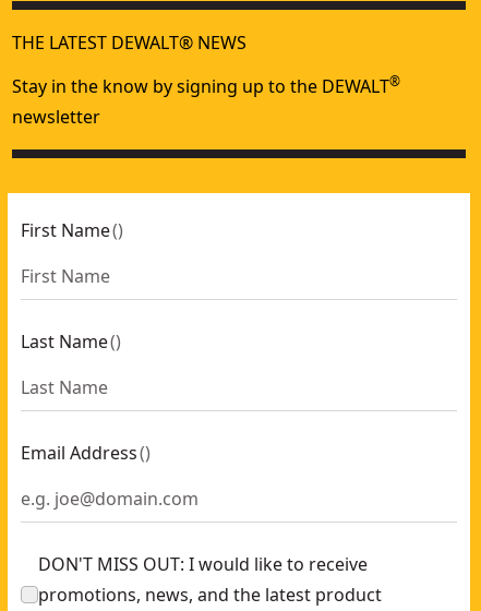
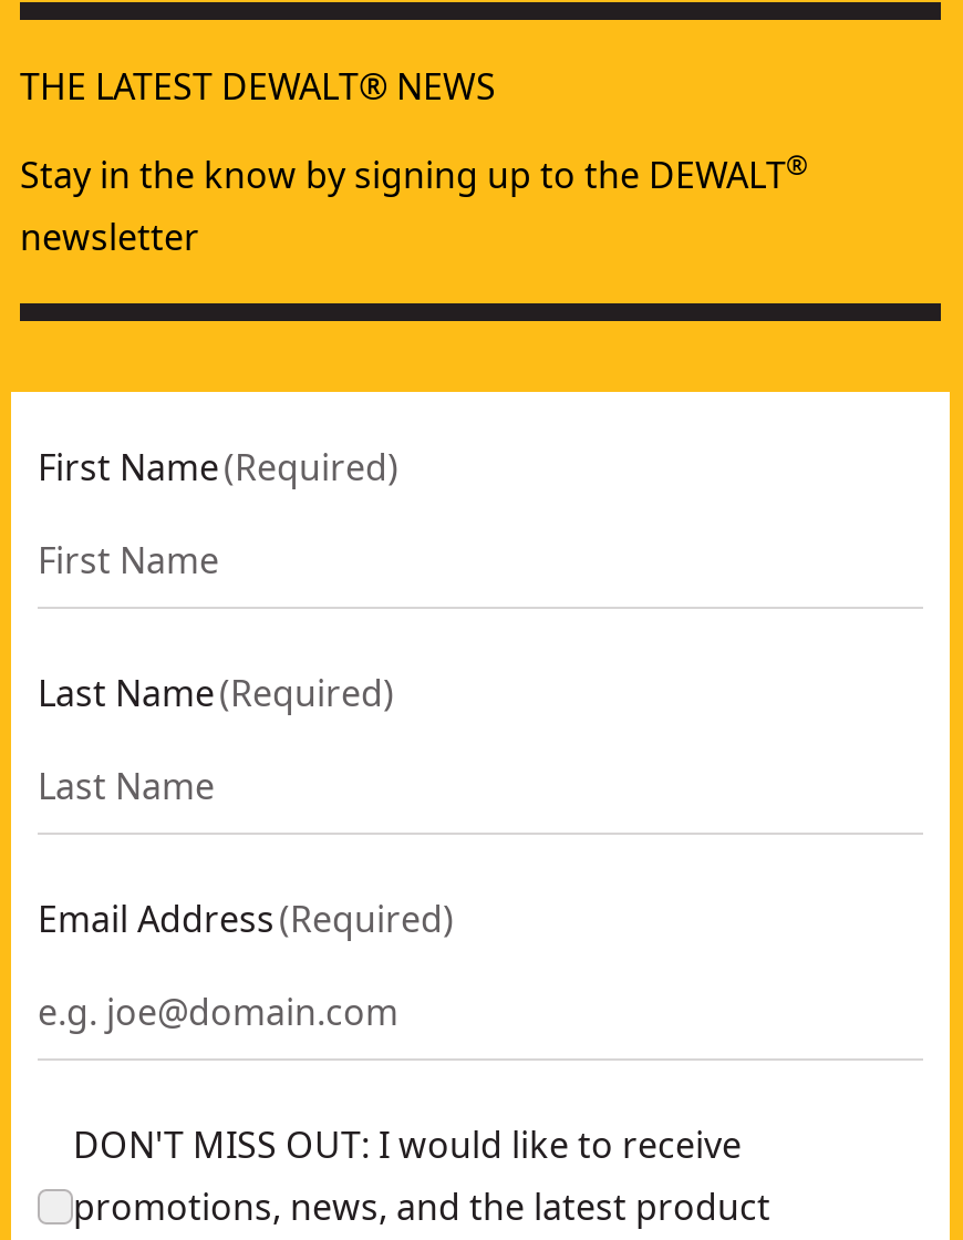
[21,218,123,242] First Name () -> [38,443,398,492] First Name (Required)
[21,330,121,354] Last Name () -> [38,669,394,717] Last Name (Required)
[21,441,151,465] Email Address () -> [38,895,454,943] Email Address (Required)

